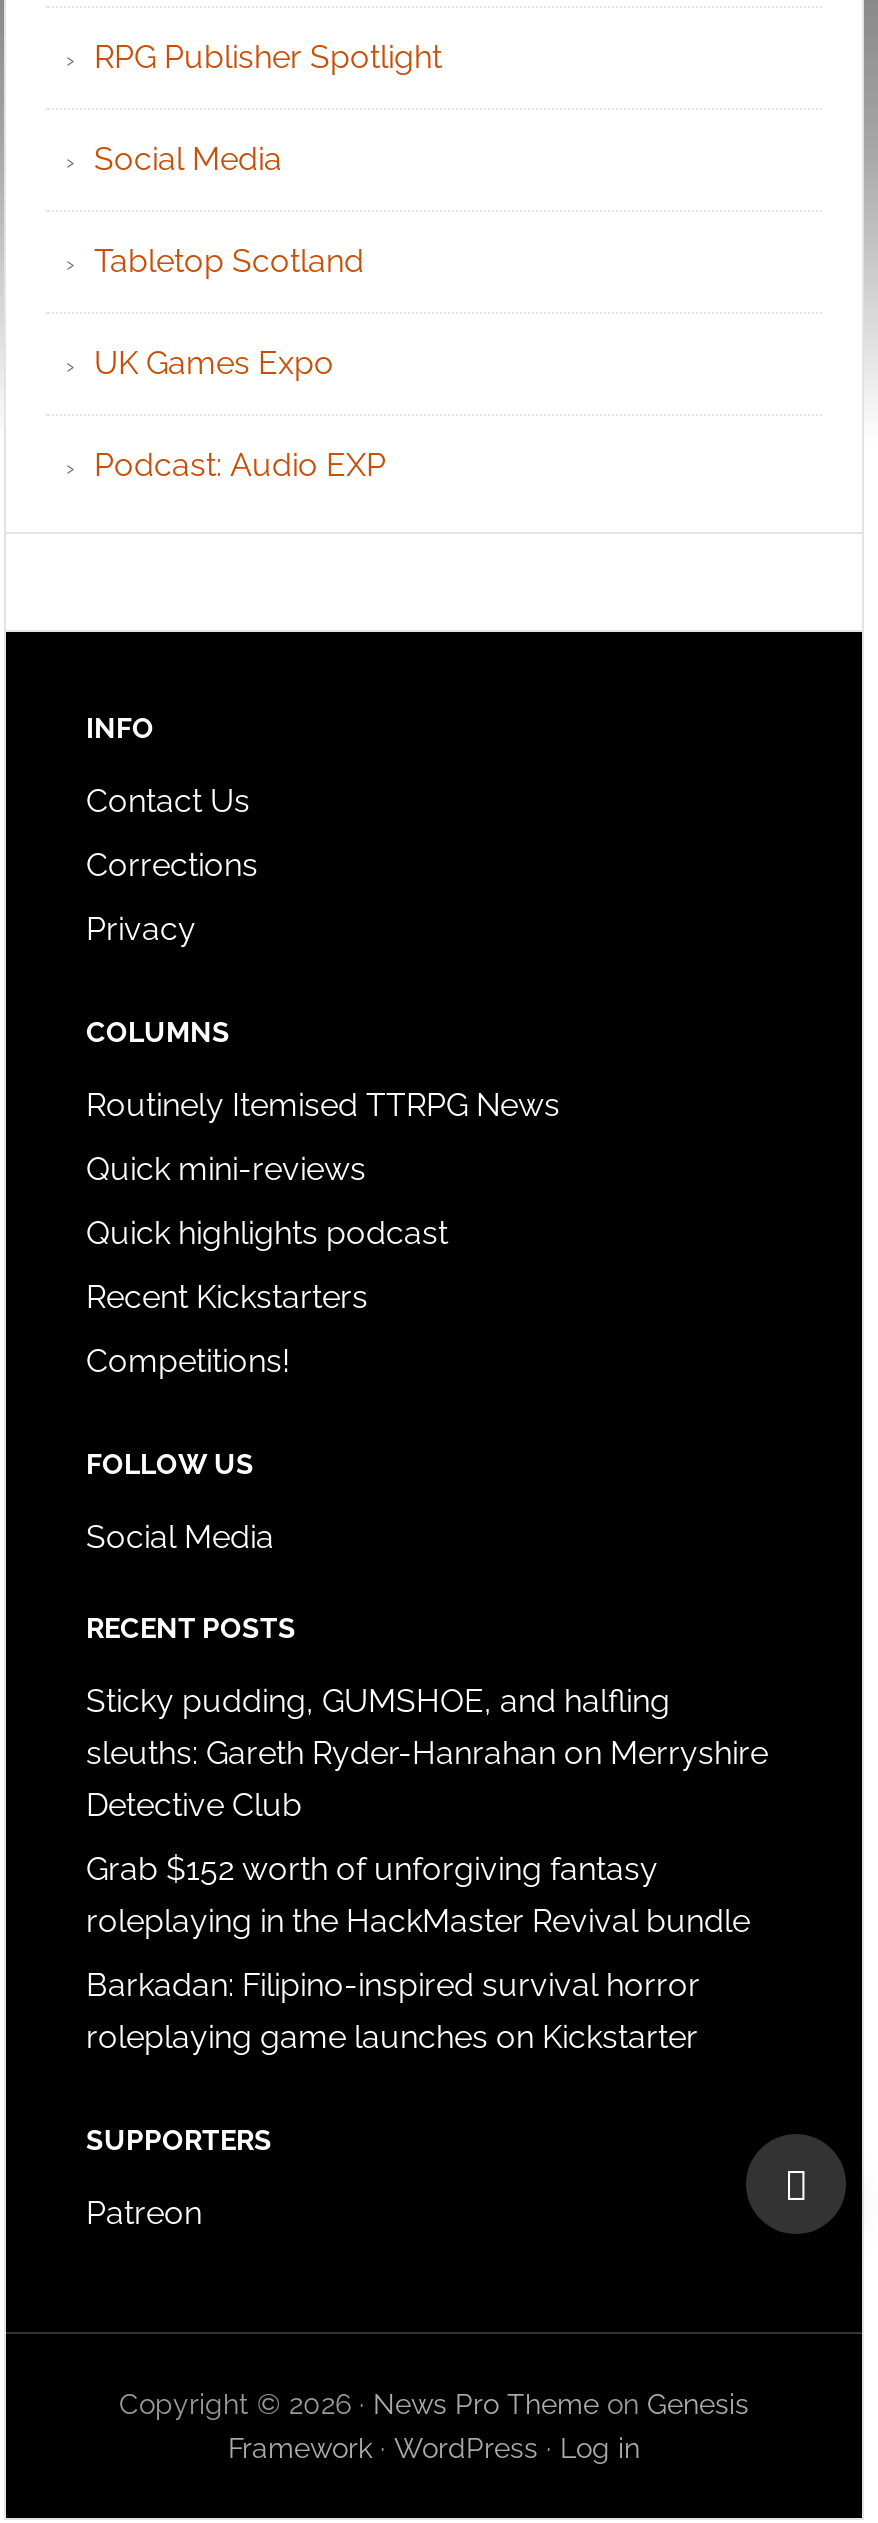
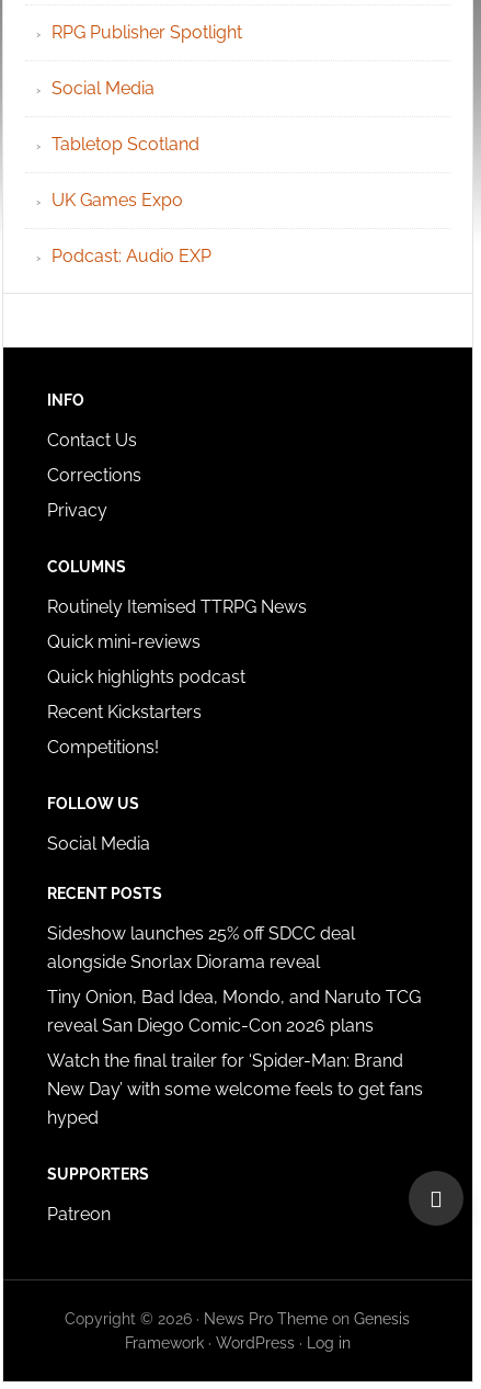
[86,1682,768,1824] Sticky pudding, GUMSHOE, and halfling | sleuths: Gareth Ryder-Hanrahan on Merryshire | Detective Club -> [47,923,355,972] Sideshow launches 25% off SDCC deal | alongside Snorlax Diorama reveal
[86,1850,750,1940] Grab $152 worth of unforgiving fantasy | roleplaying in the HackMaster Revival bundle -> [47,987,421,1036] Tiny Onion, Bad Idea, Mondo, and Naruto TCG | reveal San Diego Comic-Con 2026 plans
[86,1966,700,2056] Barkadan: Filipino-inspired survival horror | roleplaying game launches on Kickstarter -> [47,1050,423,1128] Watch the final trailer for ‘Spider-Man: Brand | New Day’ with some welcome feels to get fans | hyped

